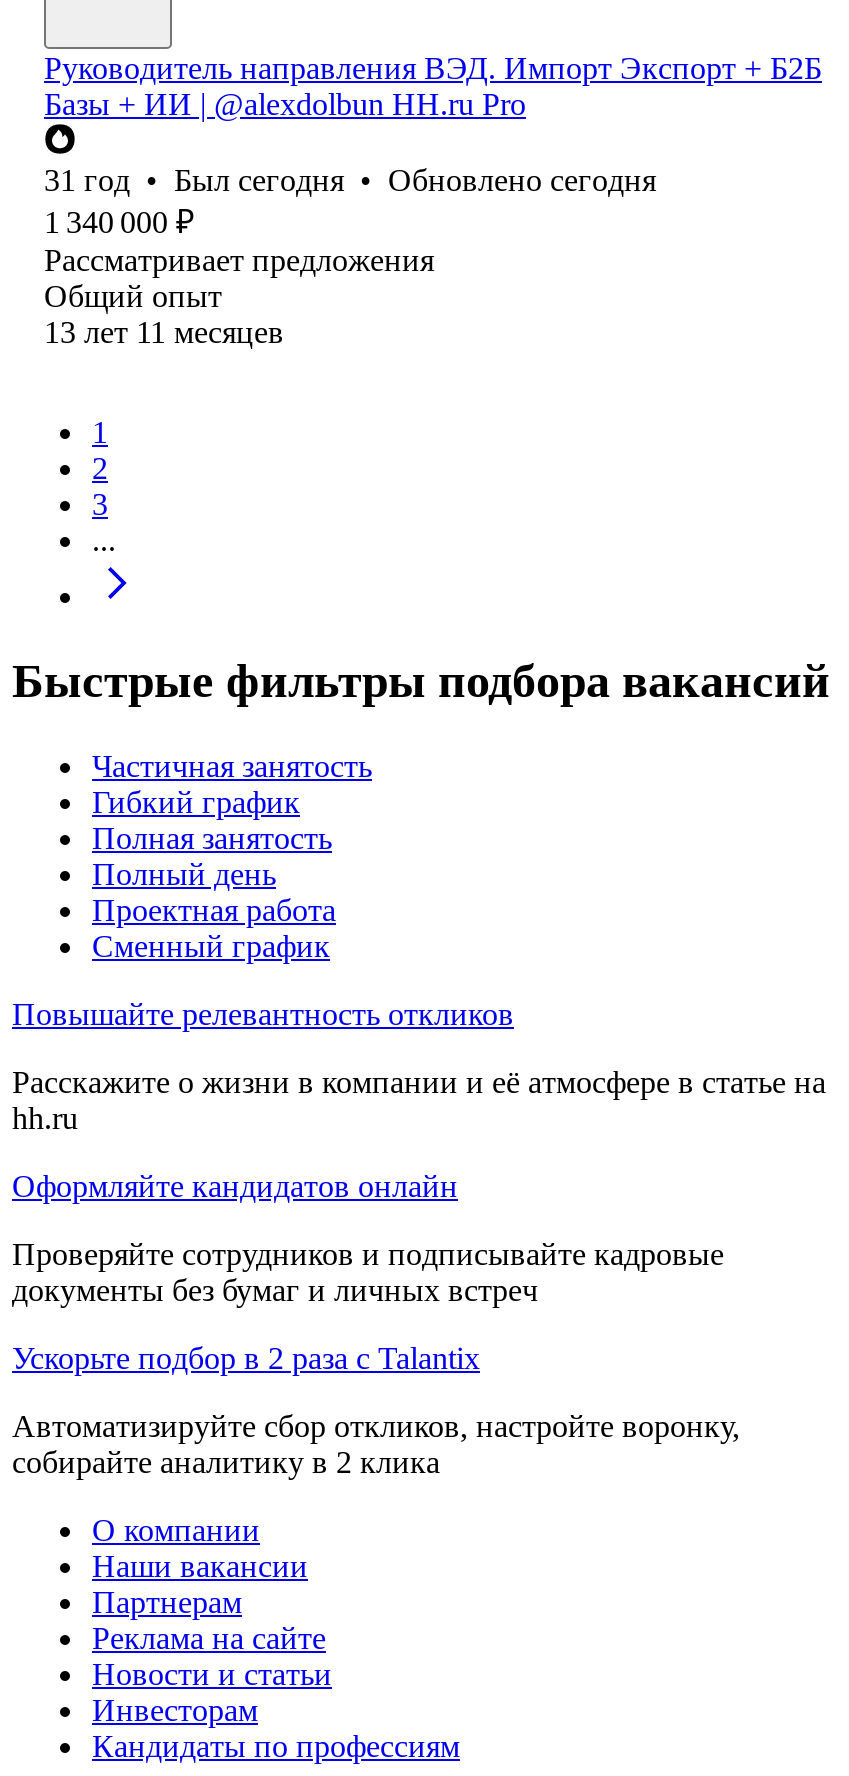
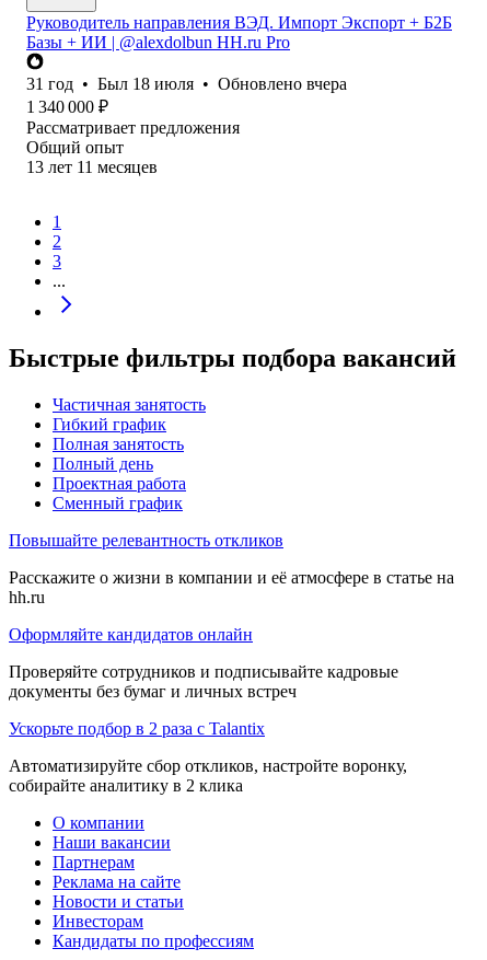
[44,163,656,197] 31 год • Был сегодня • Обновлено сегодня -> [26,74,347,93] 31 год • Был 18 июля • Обновлено вчера

